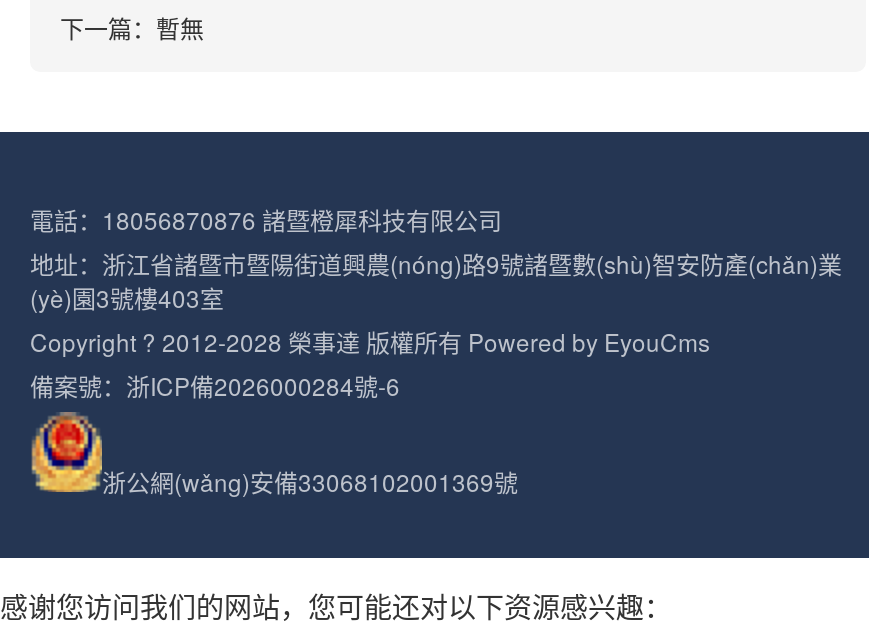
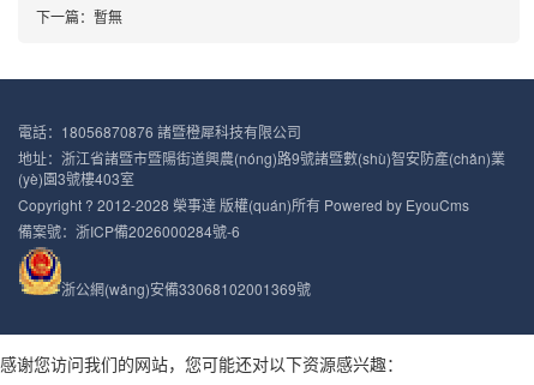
[30,323,710,357] Copyright ? 2012-2028 榮事達 版權所有Powered by EyouCms -> [18,194,469,214] Copyright ? 2012-2028 榮事達 版權(quán)所有Powered by EyouCms

